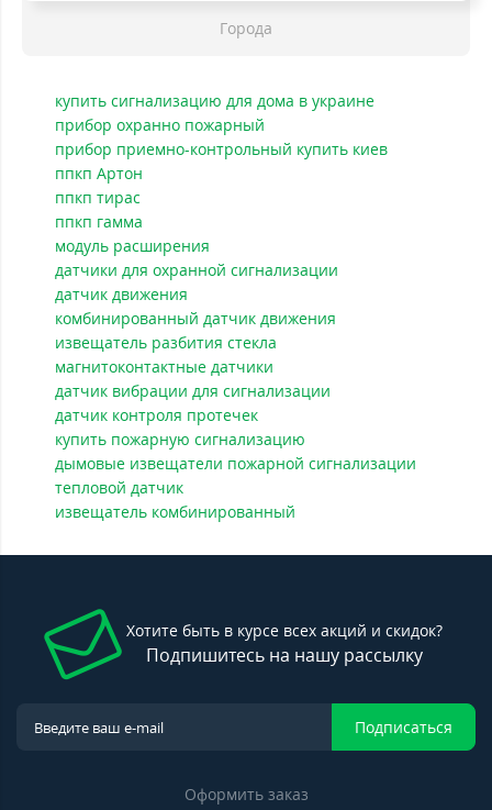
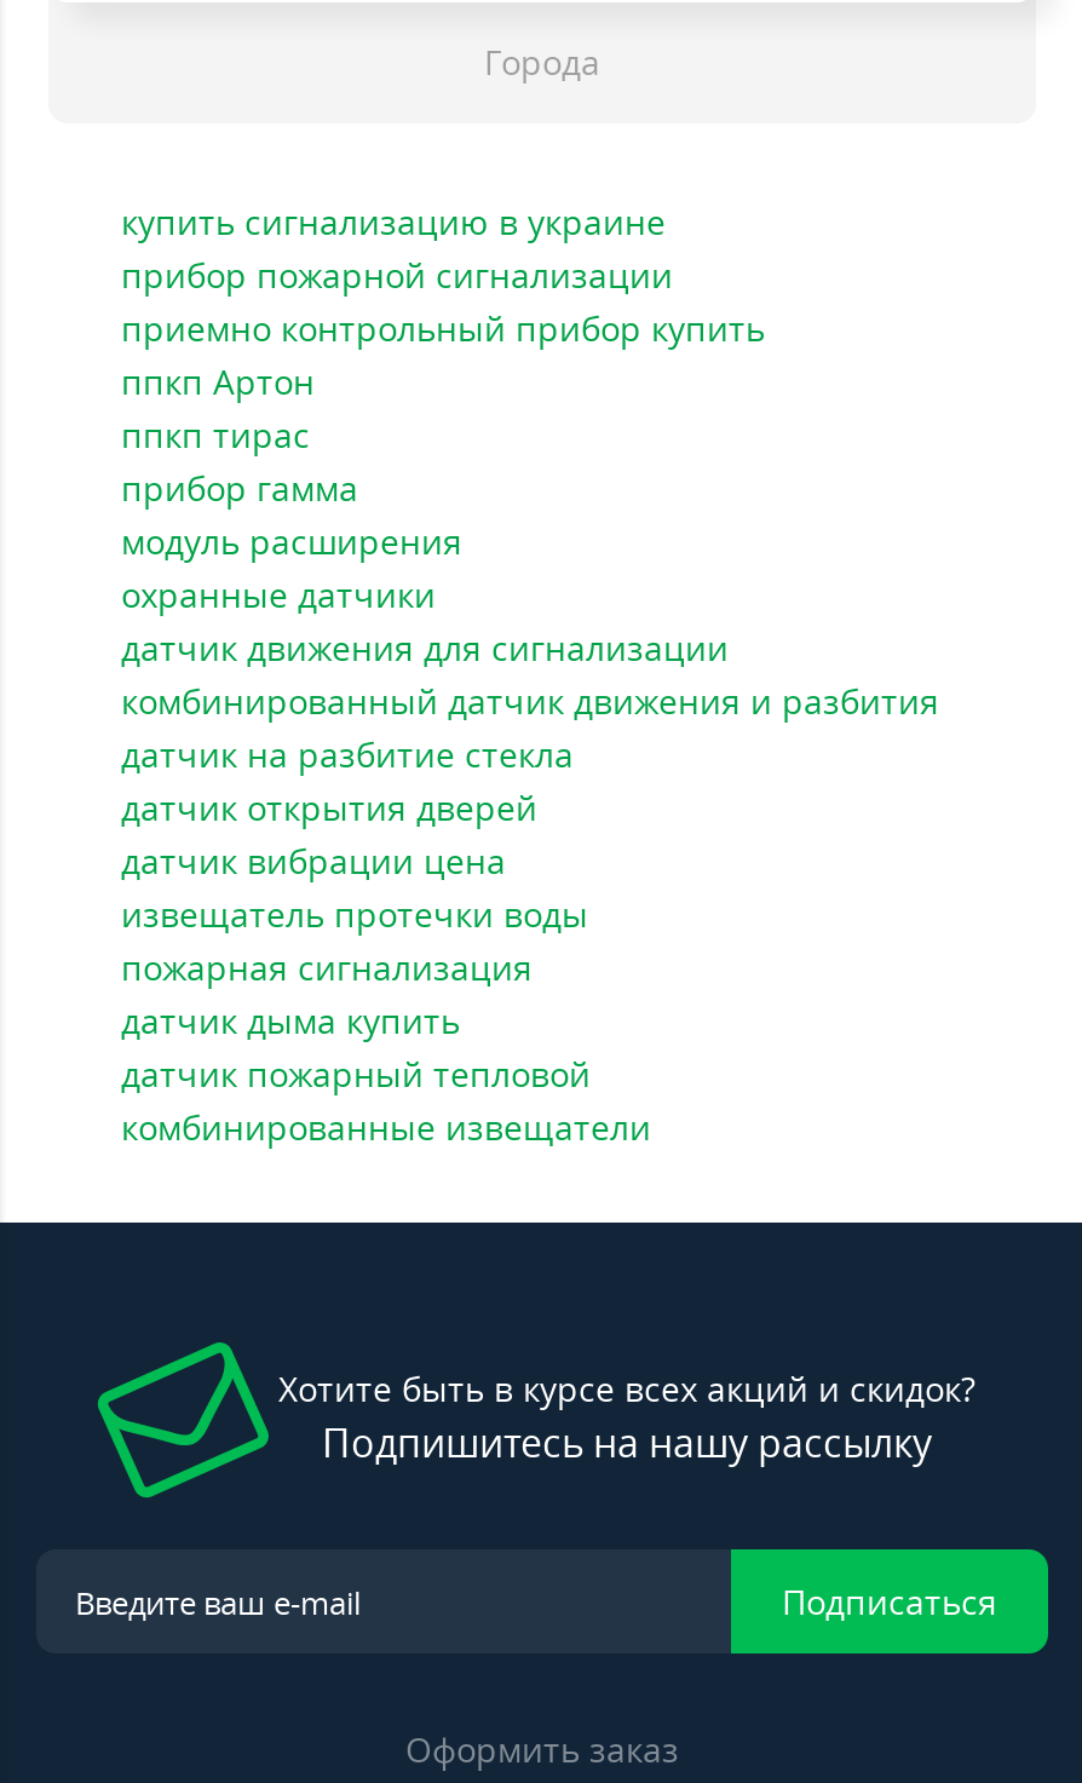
[55,90,388,159] купить сигнализацию для дома в украине | прибор охранно пожарный | прибор приемно-контрольный купить киев -> [121,199,765,351] купить сигнализацию в украине | прибор пожарной сигнализации | приемно контрольный прибор купить
[55,211,143,232] ппкп гамма -> [121,465,358,511] прибор гамма
[55,259,416,522] датчики для охранной сигнализации | датчик движения | комбинированный датчик движения | извещатель разбития стекла | магнитоконтактные датчики | датчик вибрации для сигнализации | датчик контроля протечек | купить пожарную сигнализацию | дымовые извещатели пожарной сигнализации | тепловой датчик | извещатель комбинированный -> [121,571,939,1150] охранные датчики | датчик движения для сигнализации | комбинированный датчик движения и разбития | датчик на разбитие стекла | датчик открытия дверей | датчик вибрации цена | извещатель протечки воды | пожарная сигнализация | датчик дыма купить | датчик пожарный тепловой | комбинированные извещатели

